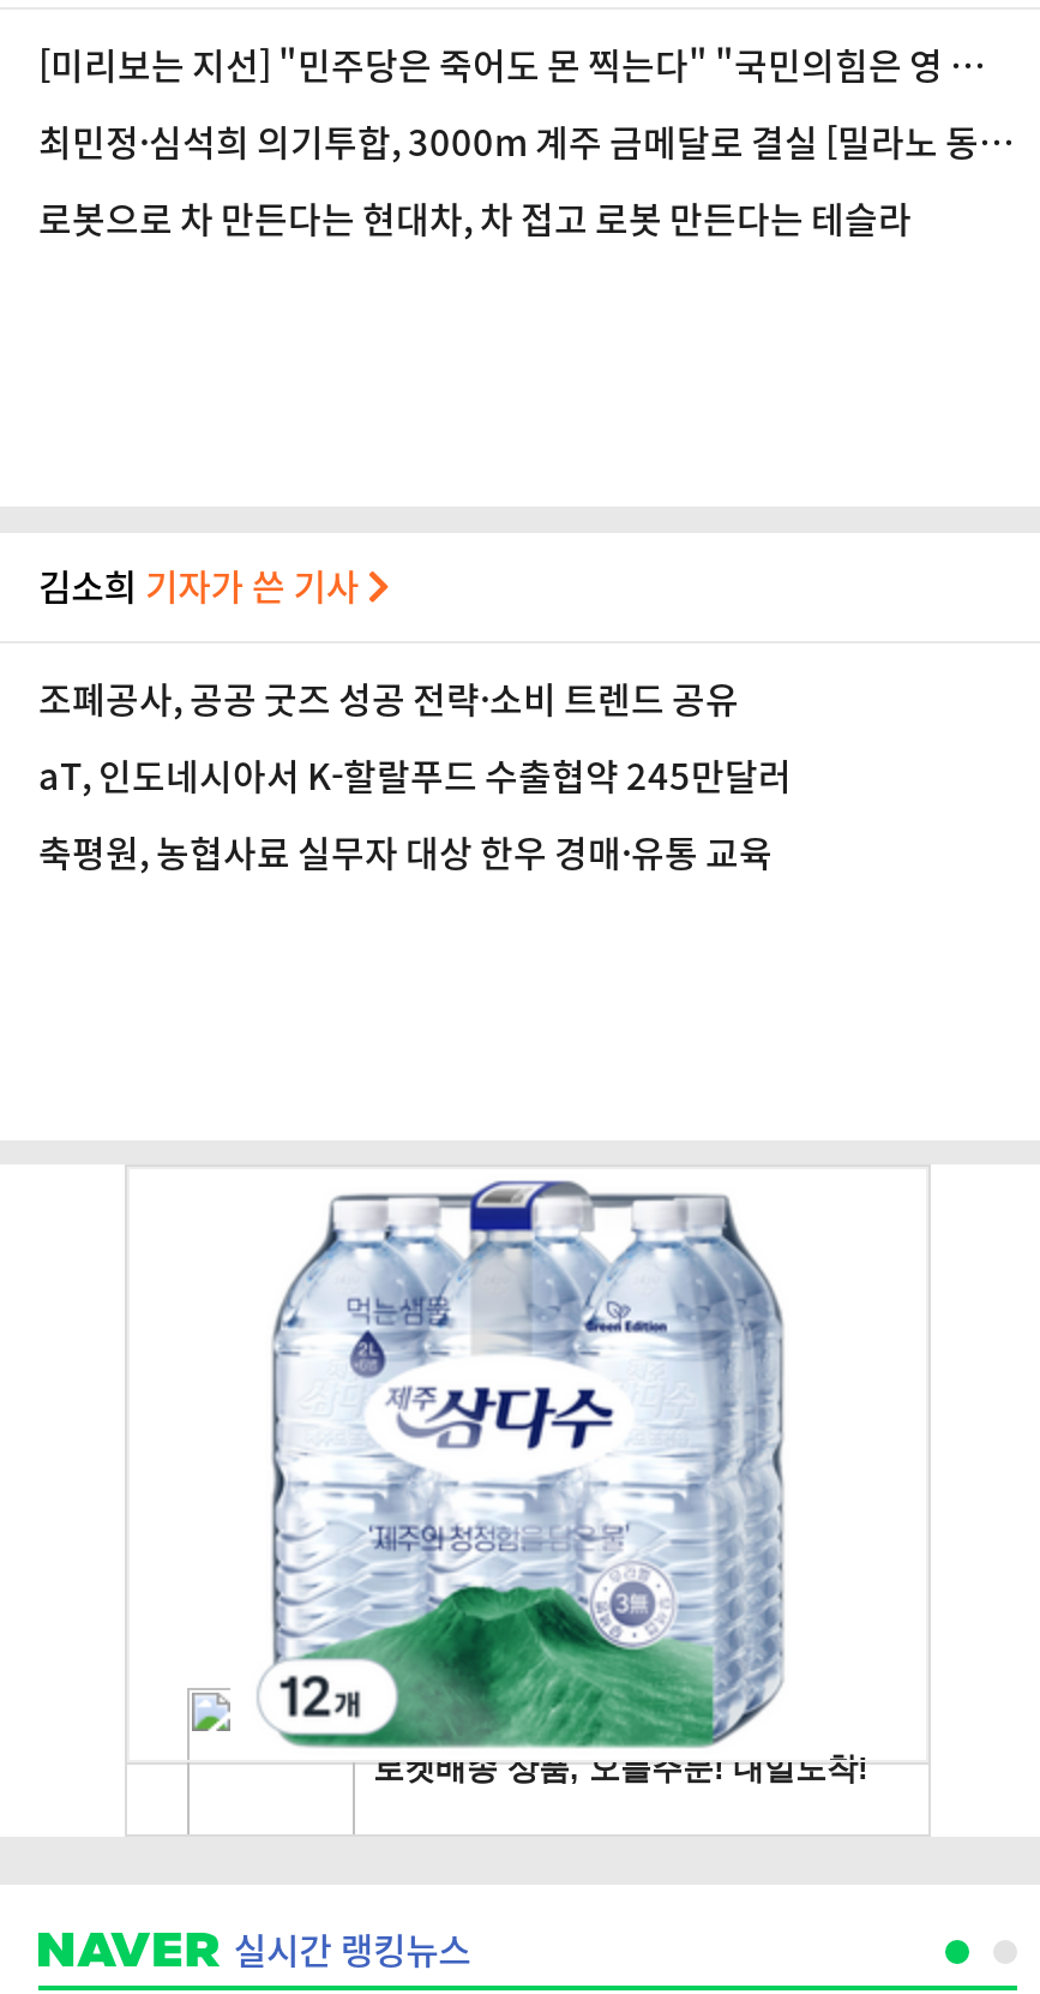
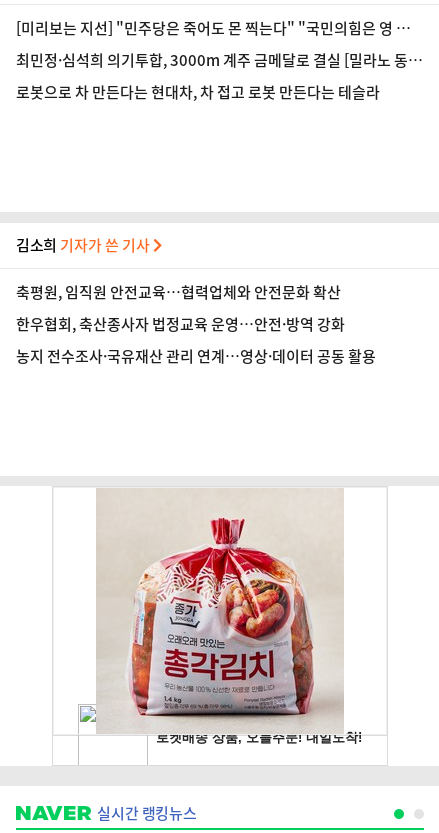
[38,672,739,725] 조폐공사, 공공 굿즈 성공 전략·소비 트렌드 공유 -> [16,281,341,303] 축평원, 임직원 안전교육…협력업체와 안전문화 확산
[38,749,792,802] aT, 인도네시아서 K-할랄푸드 수출협약 245만달러 -> [16,313,345,335] 한우협회, 축산종사자 법정교육 운영…안전·방역 강화
[38,826,773,879] 축평원, 농협사료 실무자 대상 한우 경매·유통 교육 -> [16,345,376,367] 농지 전수조사·국유재산 관리 연계…영상·데이터 공동 활용
[230,1169,825,1779] [image] -> [96,488,344,742] [image]

